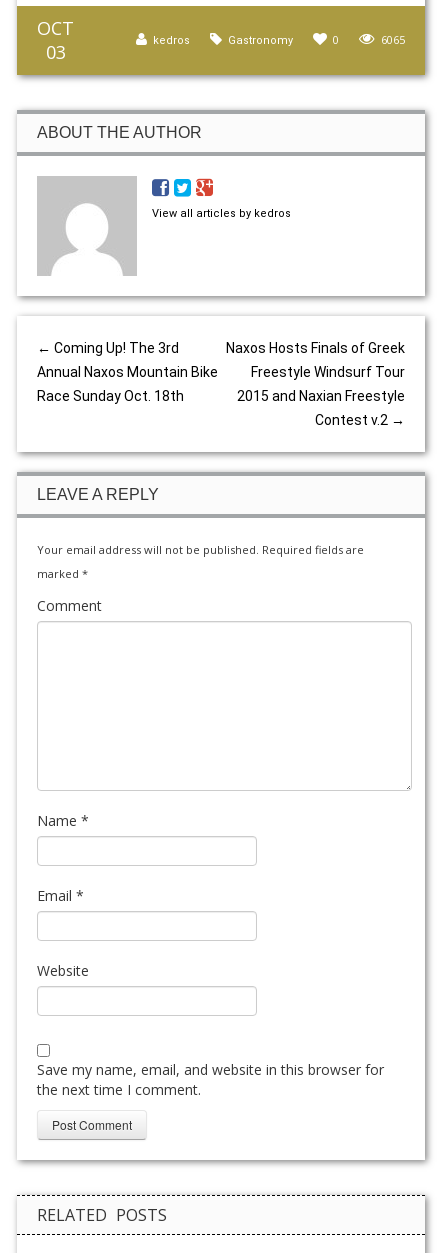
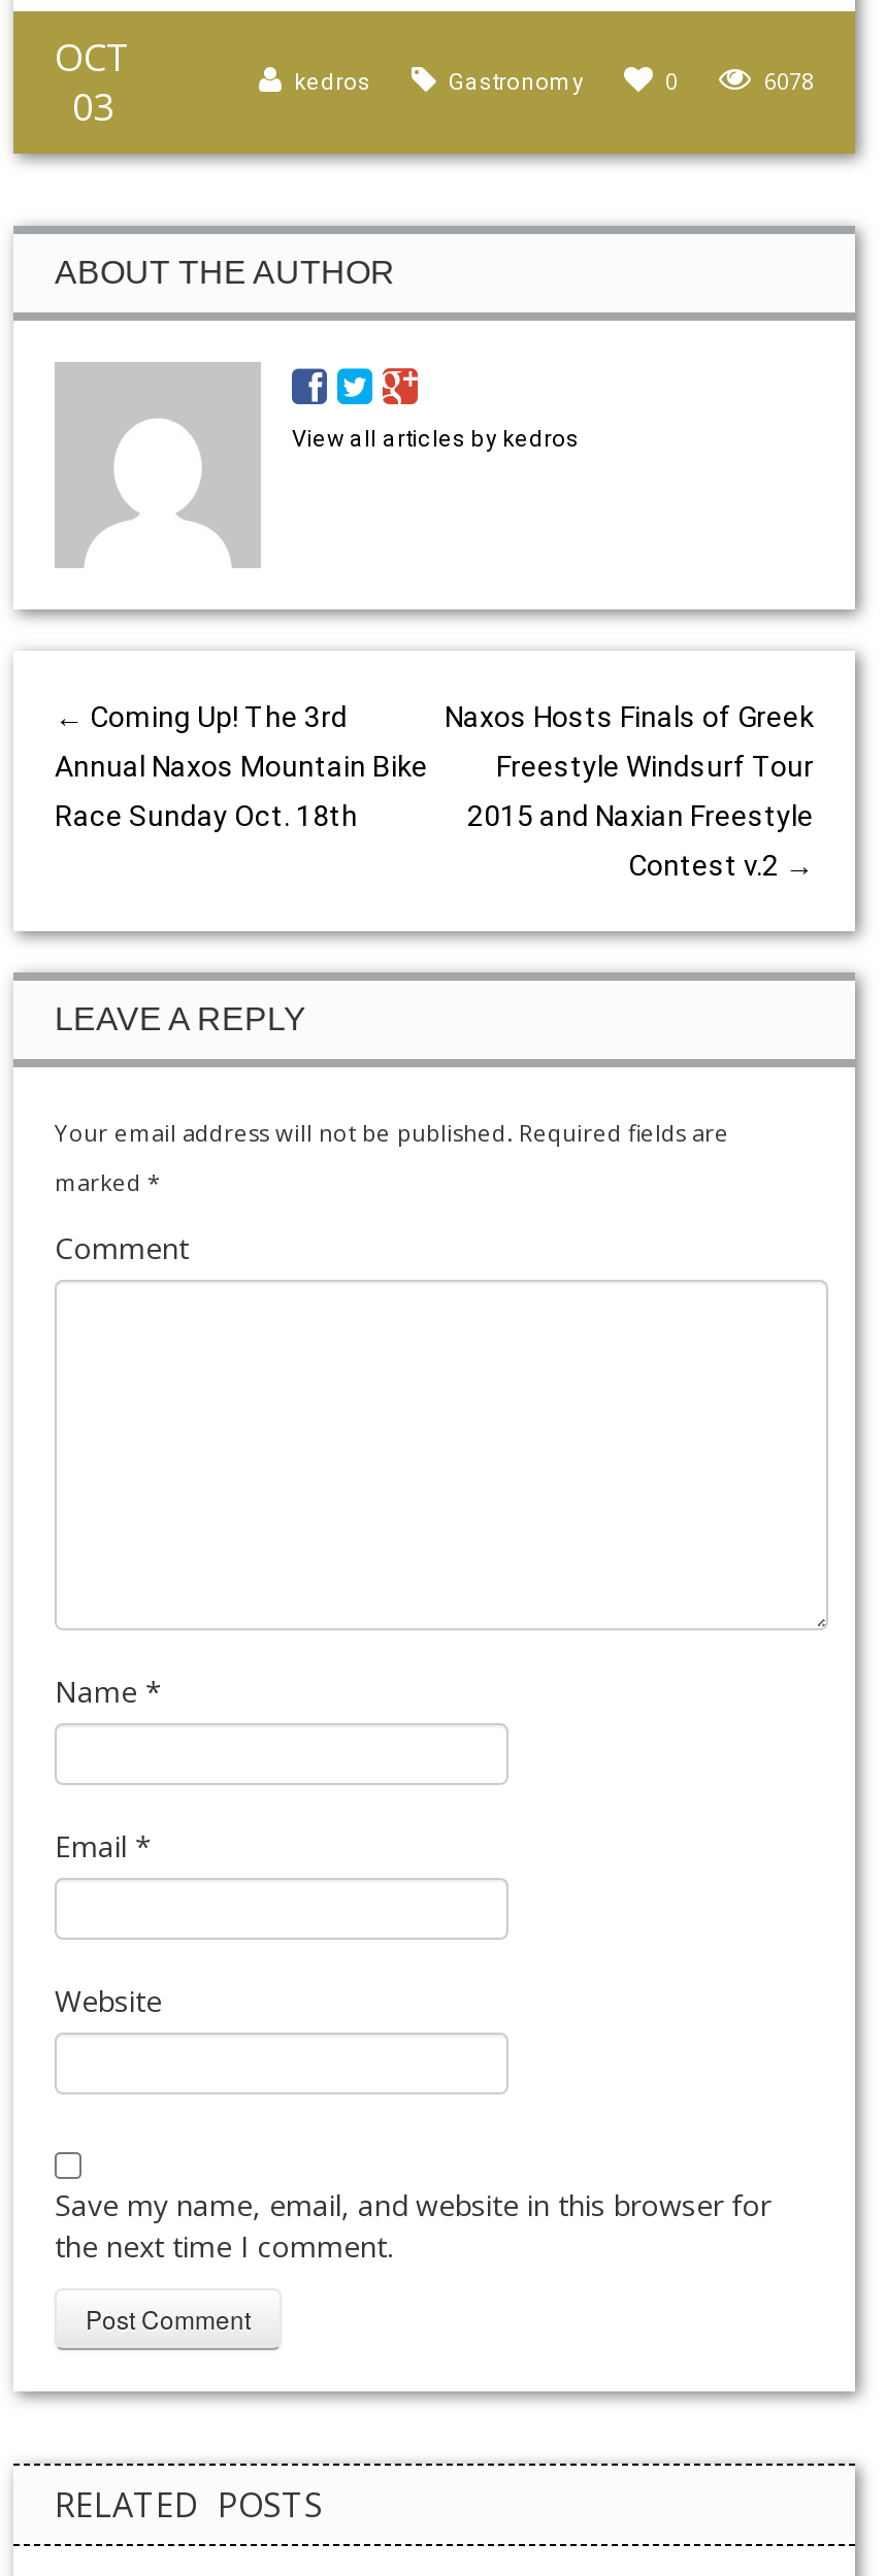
[378,32,405,47] 6065 -> [758,64,814,95] 6078

